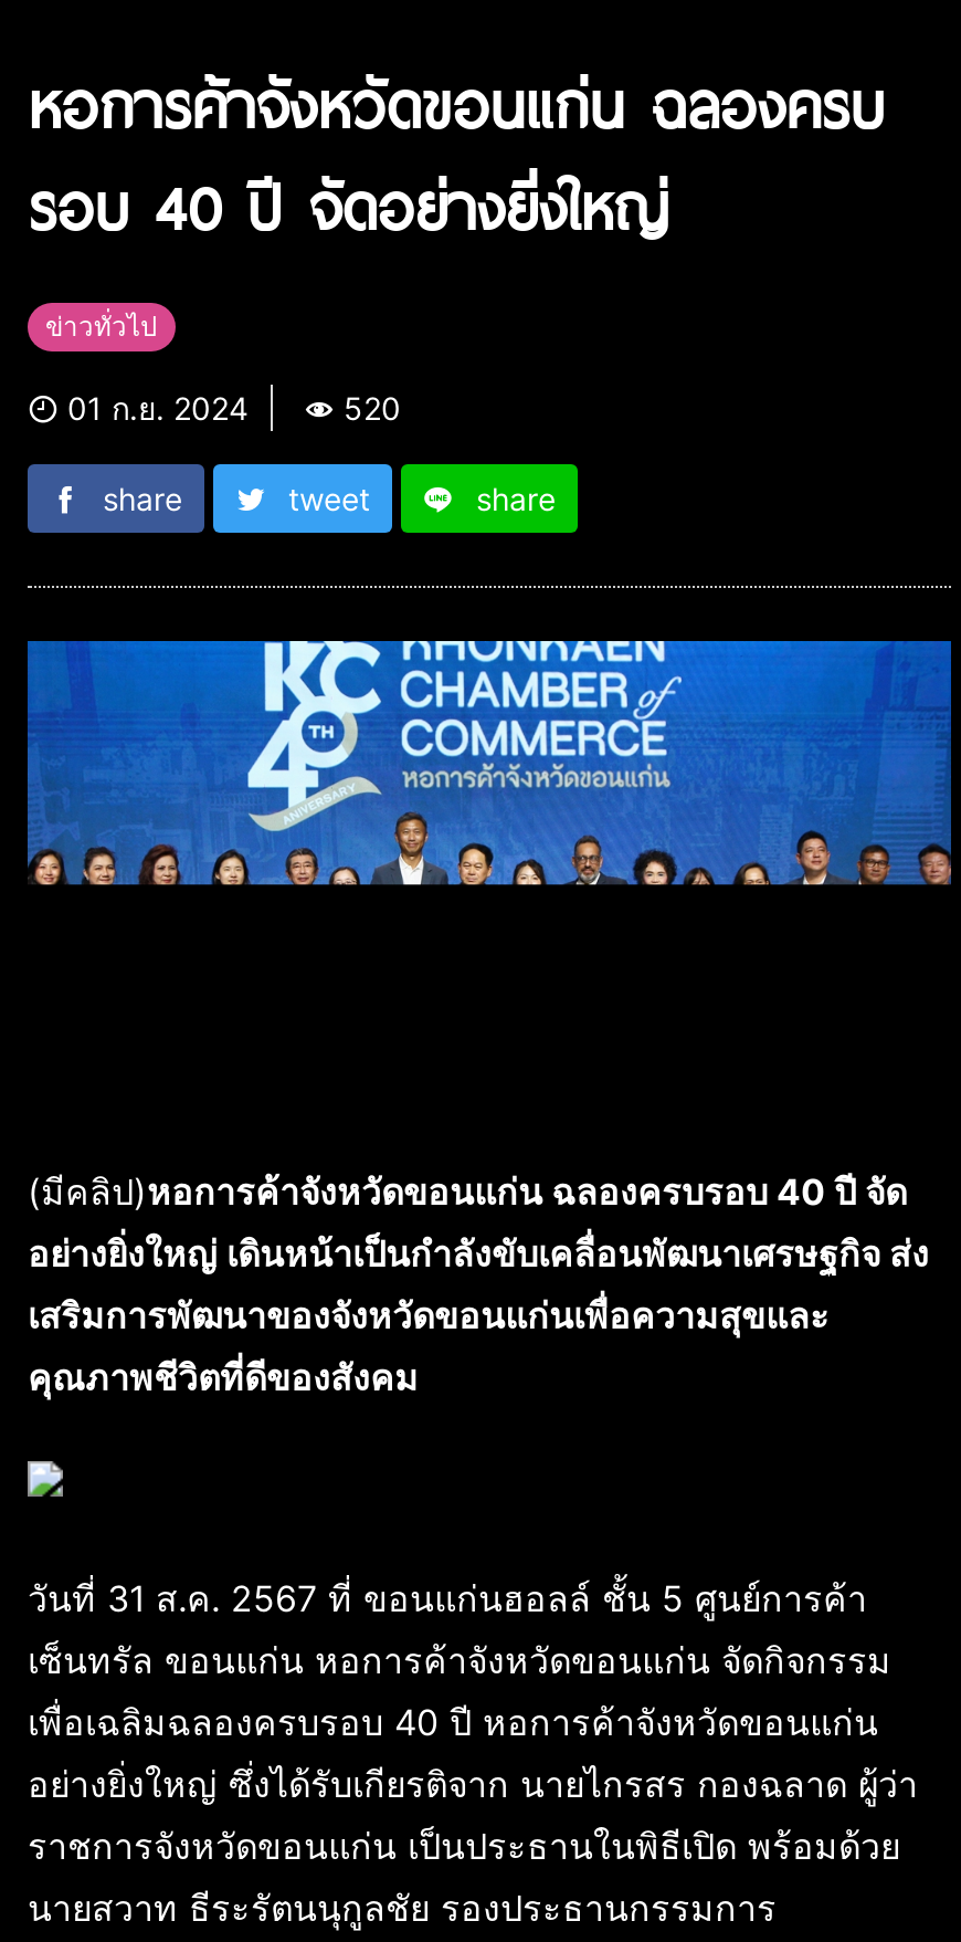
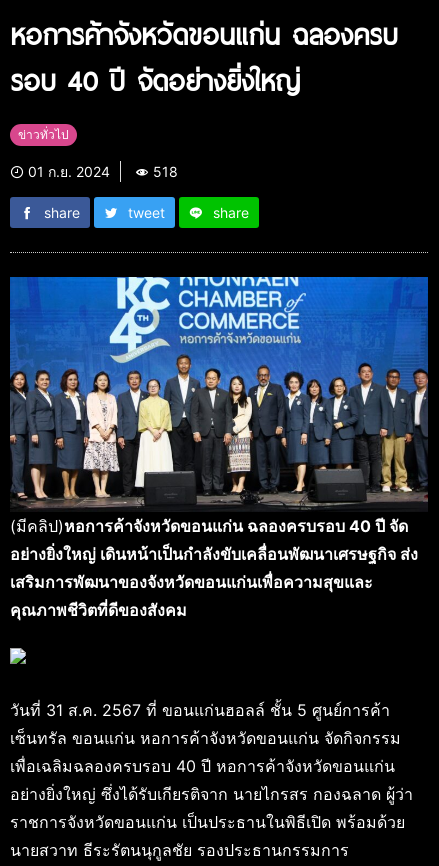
[335,389,401,427] 520 -> [149,163,178,180] 518
none -> [9,386,429,510] [image]

